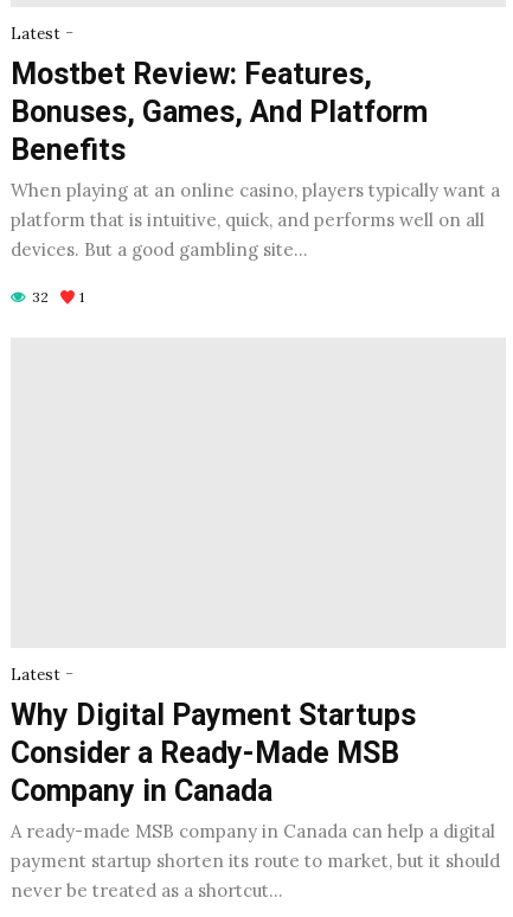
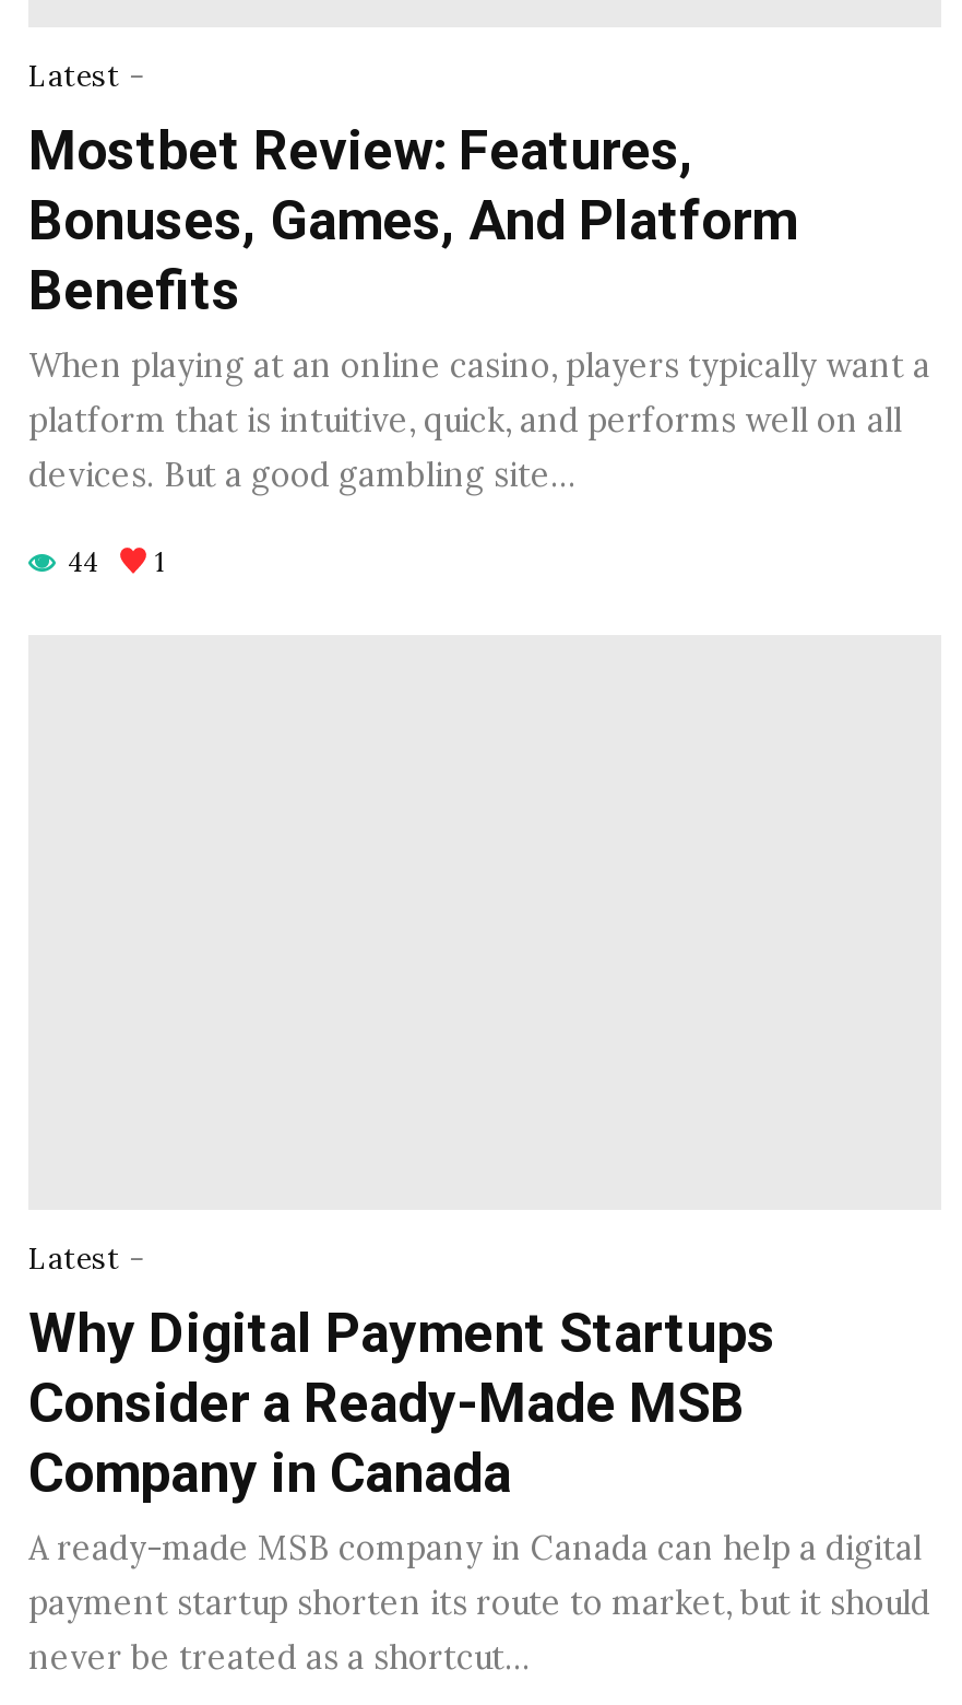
[32,288,84,306] 32 1 -> [68,545,163,578] 44 1

